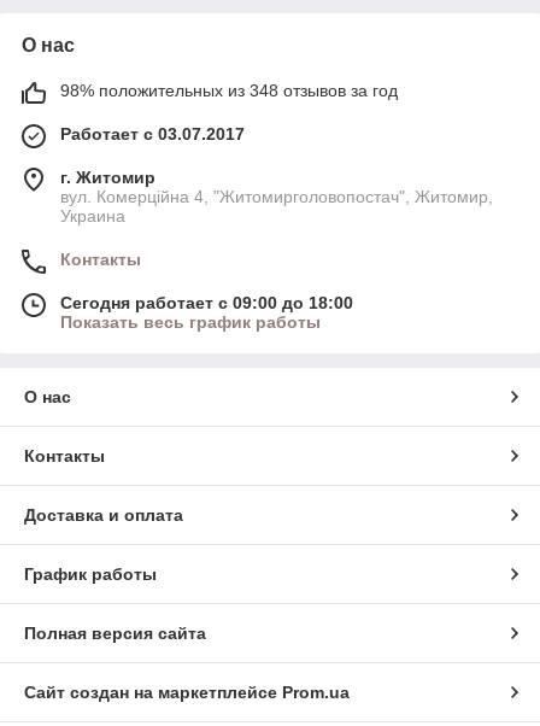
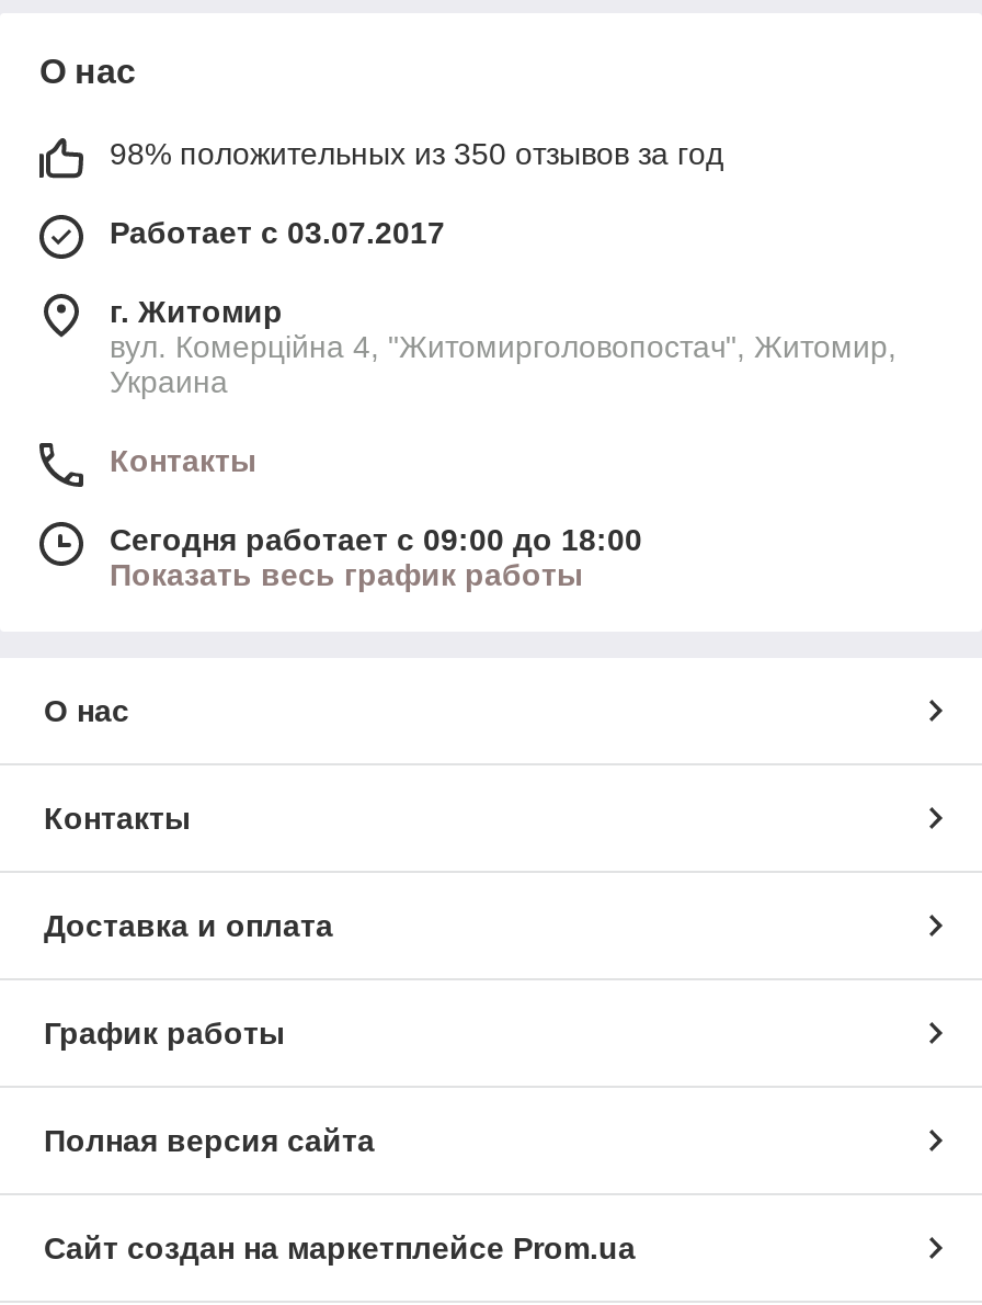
[60,81,398,101] 98% положительных из 348 отзывов за год -> [110,137,723,172] 98% положительных из 350 отзывов за год

